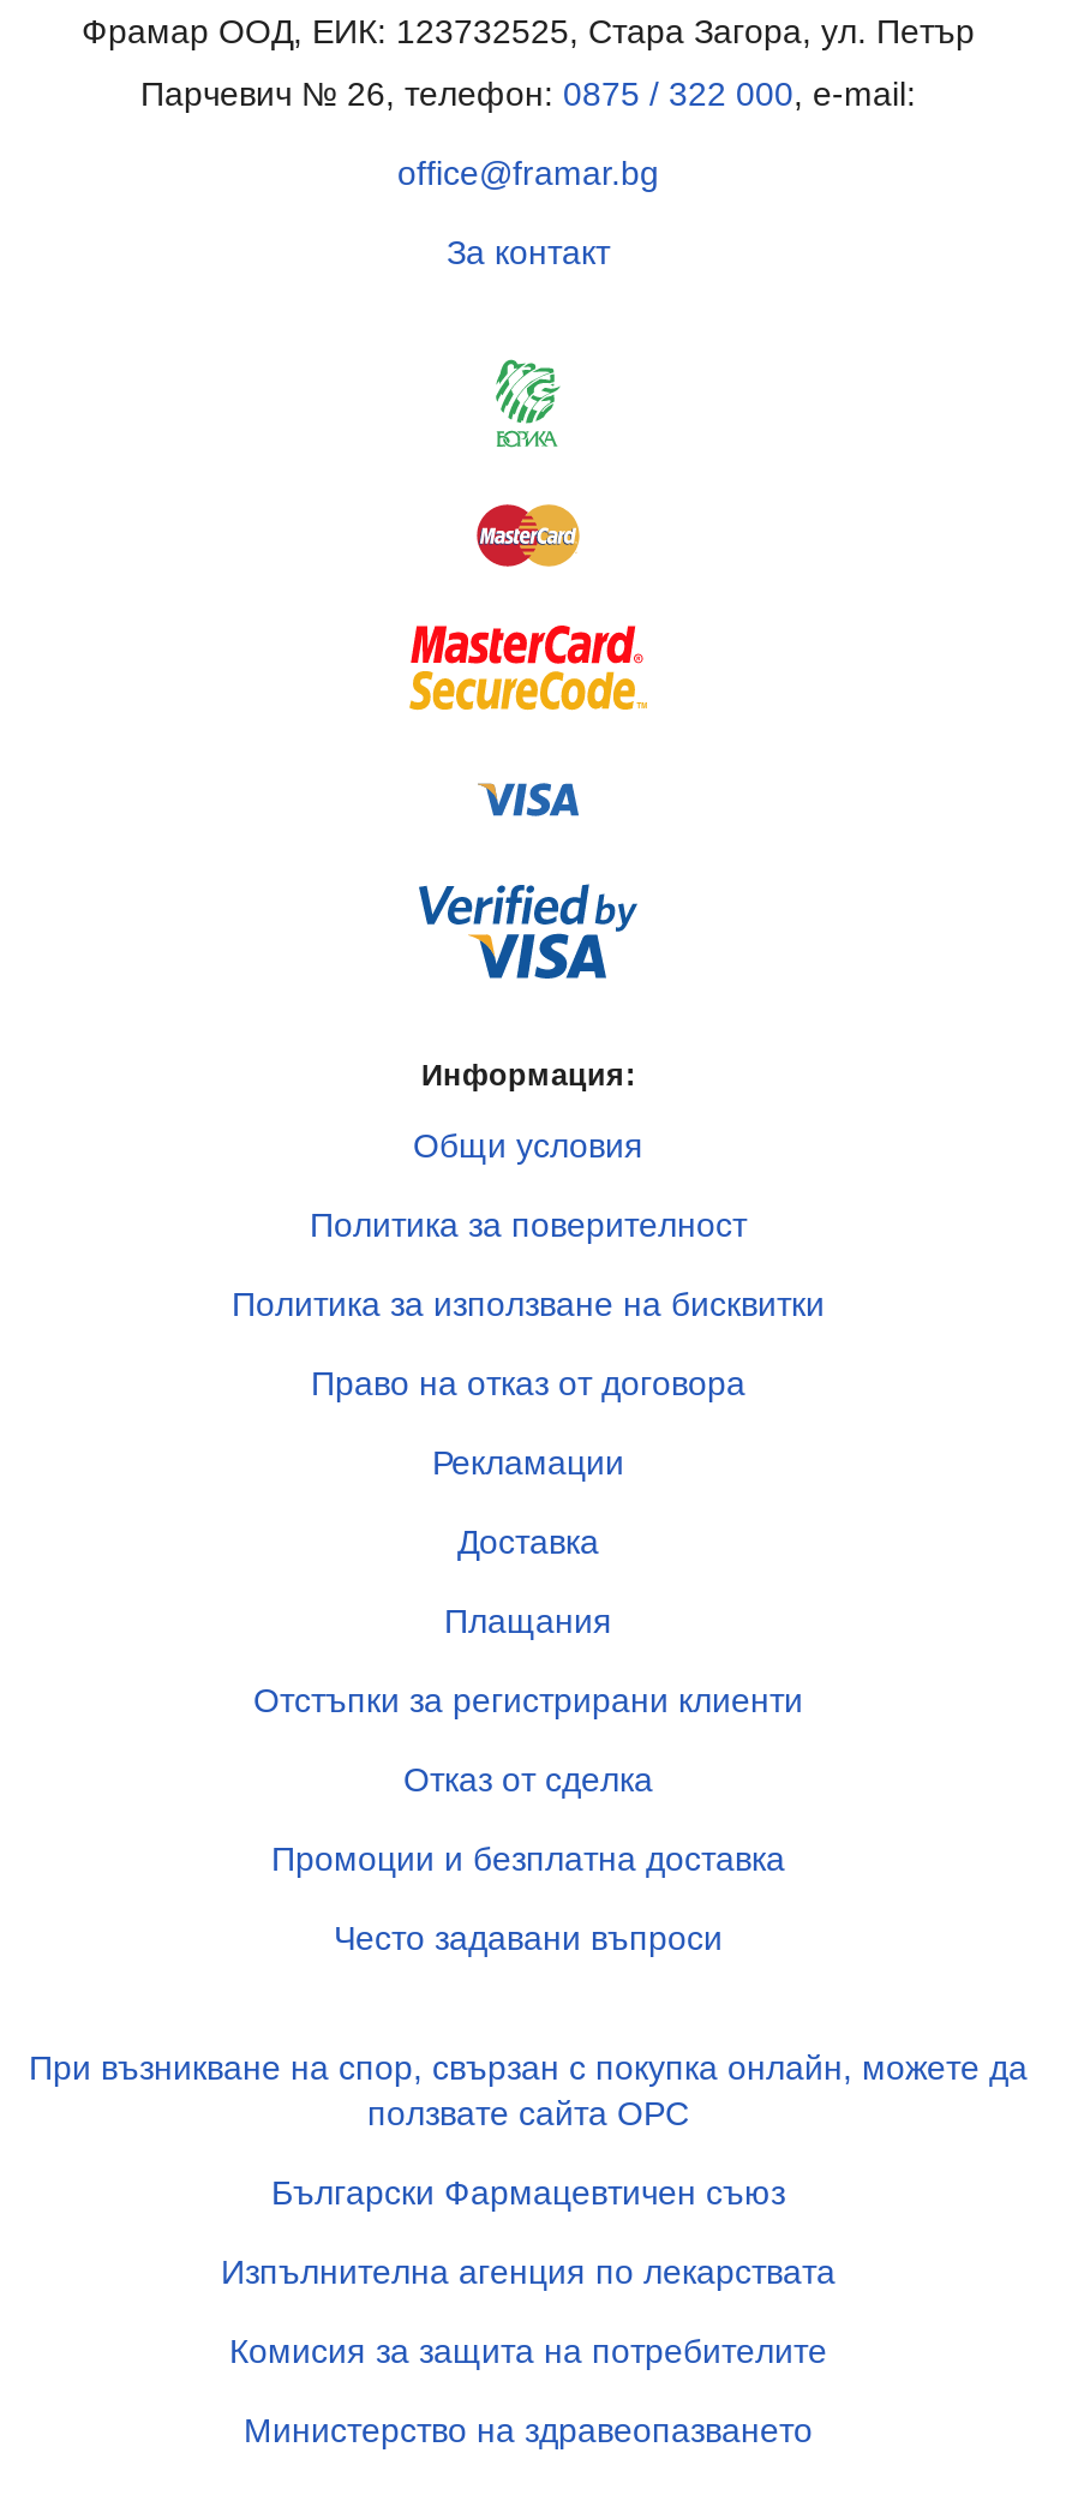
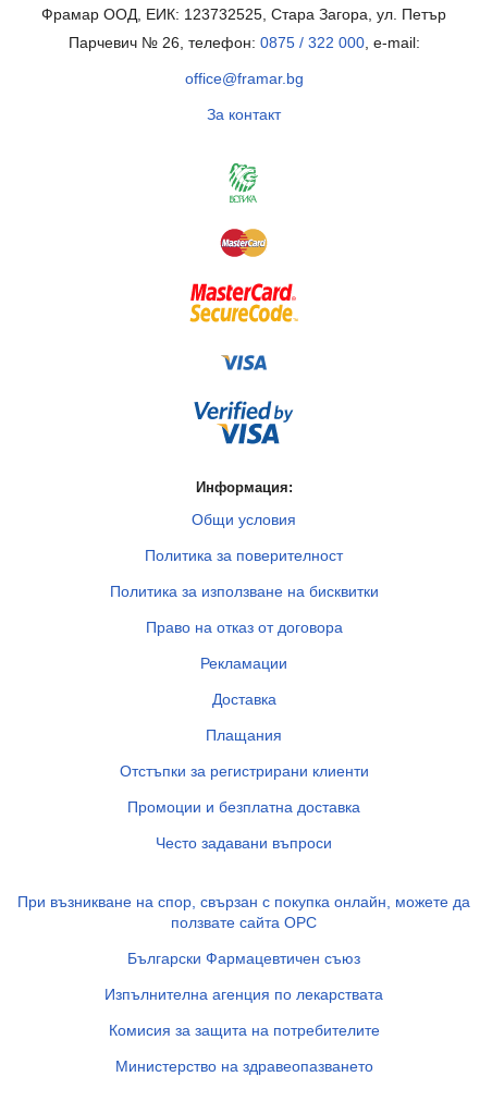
[403,1761,653,1799] Отказ от сделка -> none

